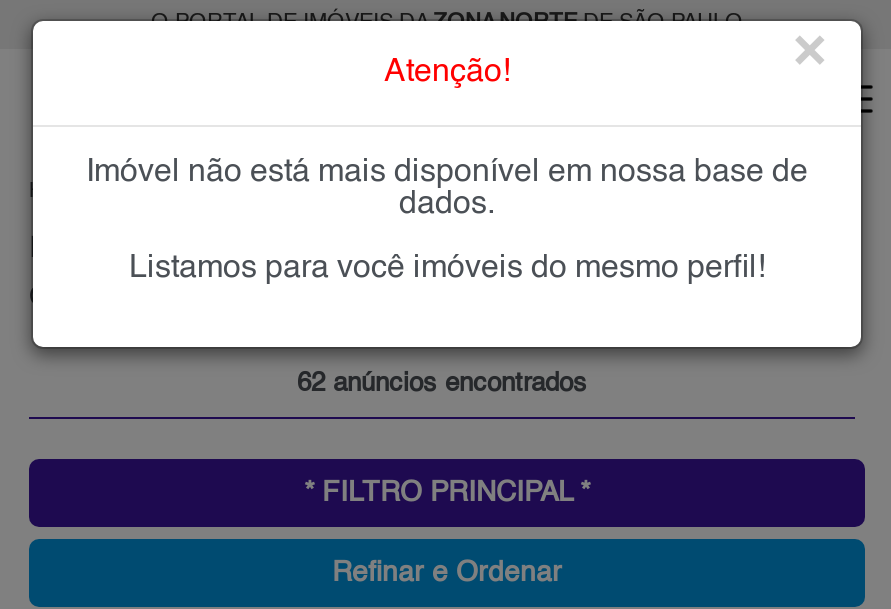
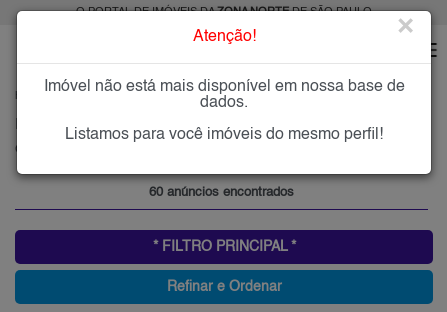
[297,371,587,397] 62 anúncios encontrados -> [149,186,294,199] 60 anúncios encontrados

